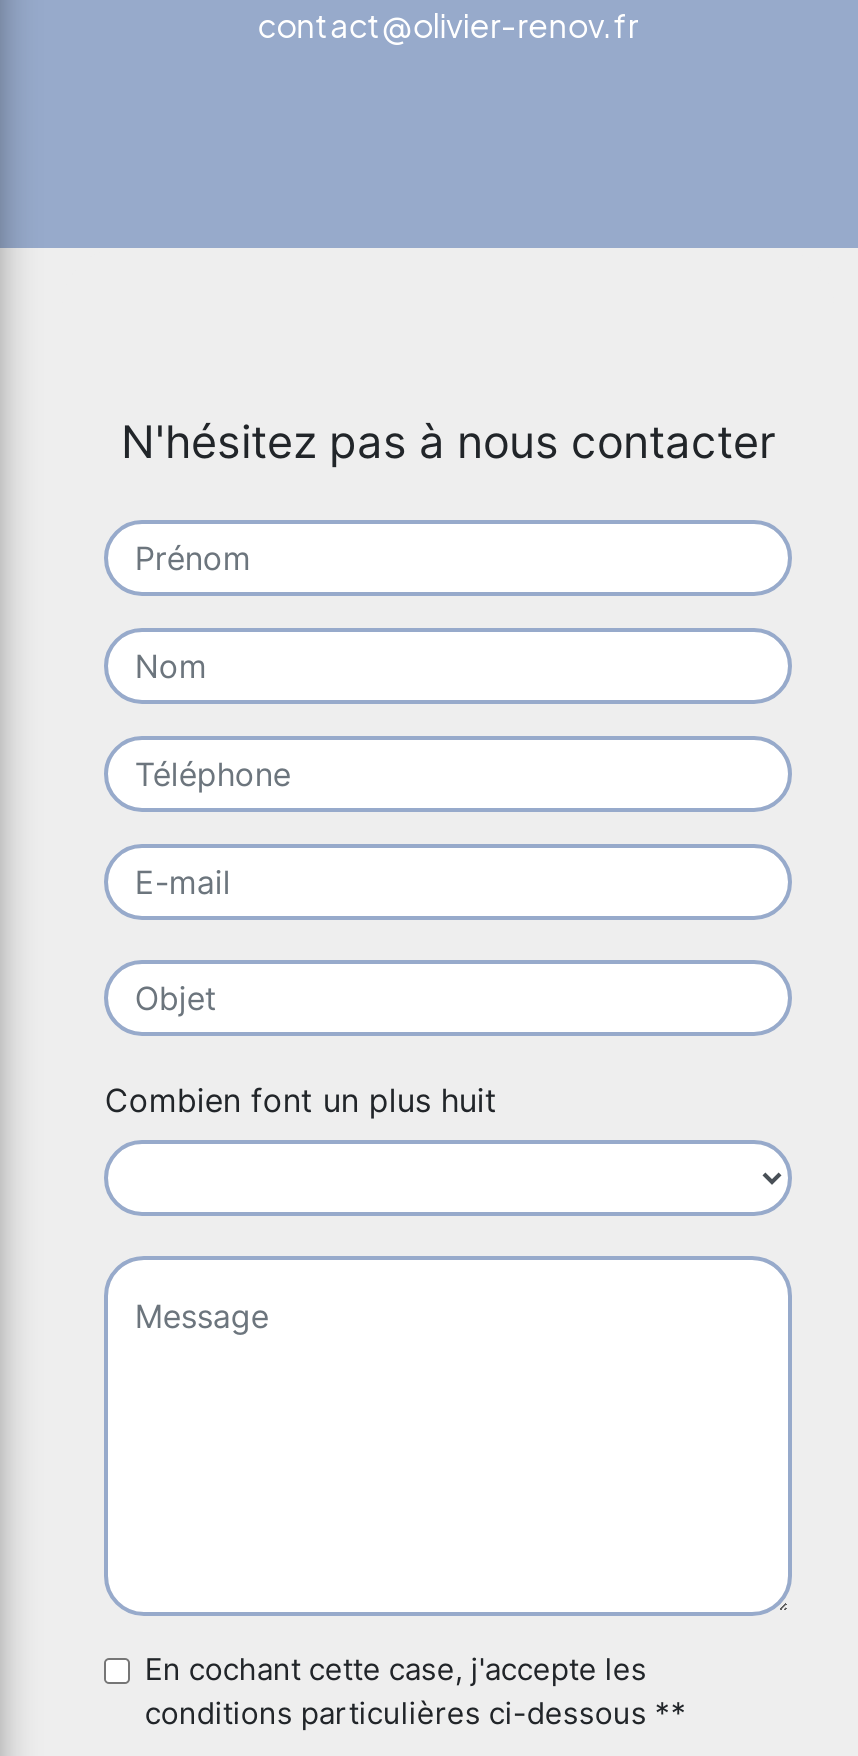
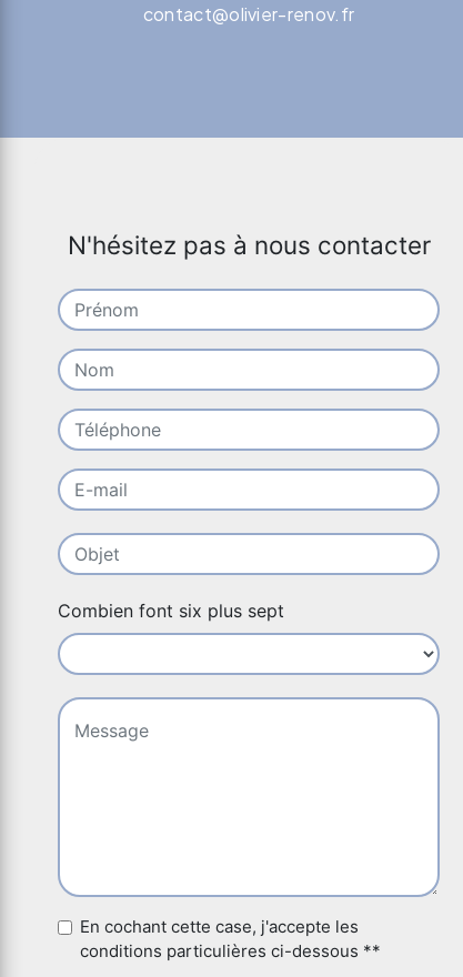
[105,1079,497,1119] Combien font un plus huit -> [58,599,285,621] Combien font six plus sept

